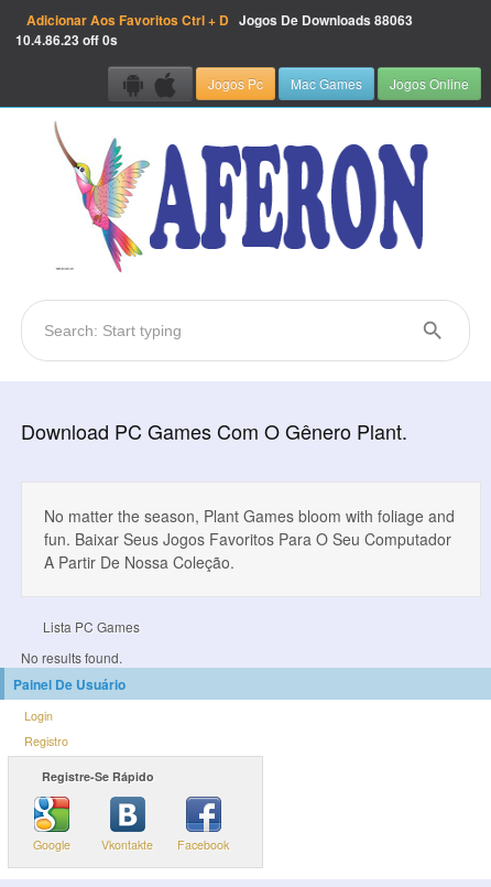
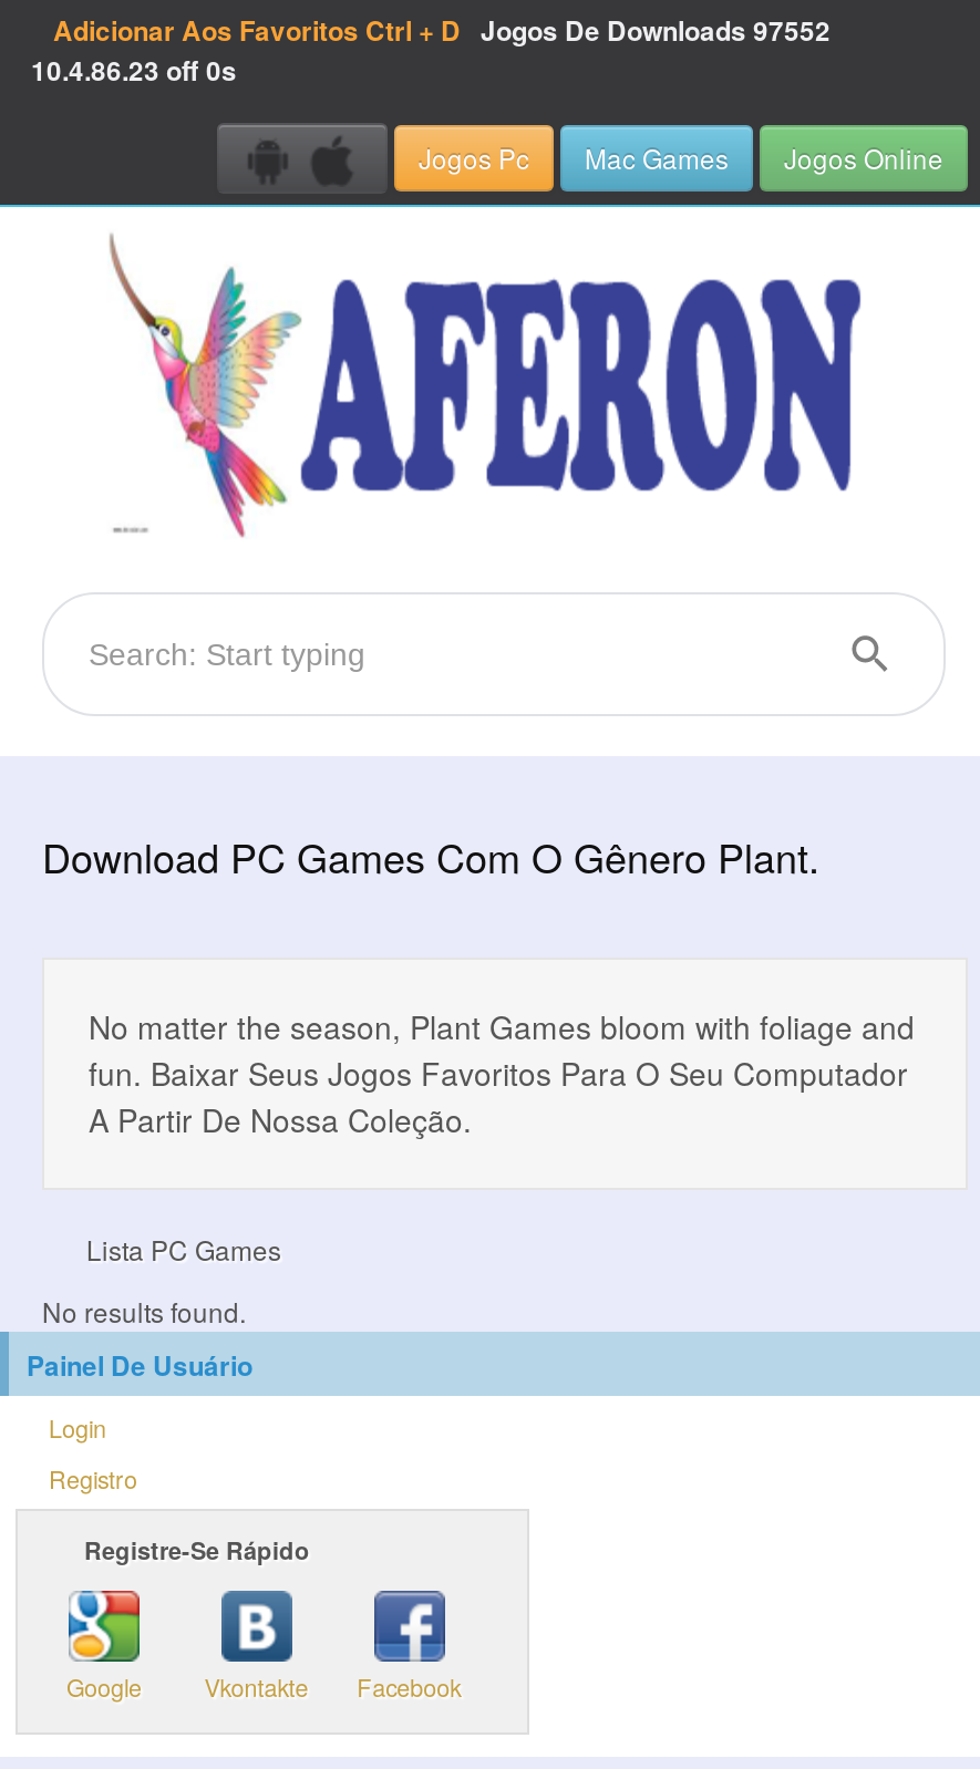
[26,10,413,30] Adicionar Aos Favoritos Ctrl + D Jogos De Downloads 88063 -> [53,10,831,50] Adicionar Aos Favoritos Ctrl + D Jogos De Downloads 97552

